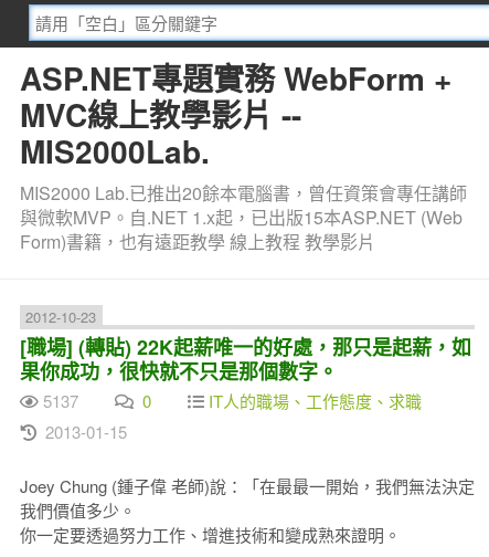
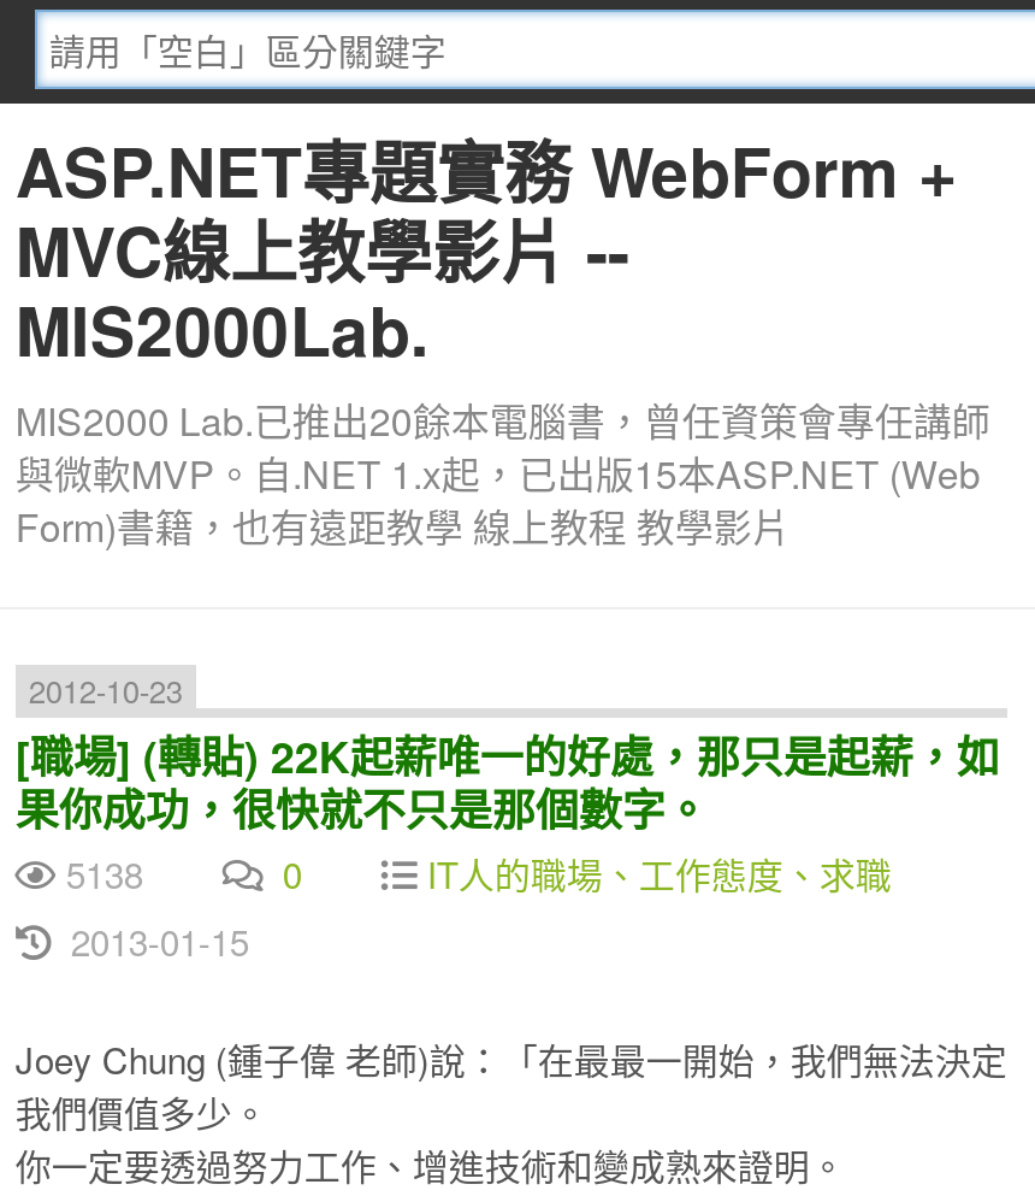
[43,389,78,412] 5137 -> [66,848,143,898] 5138

